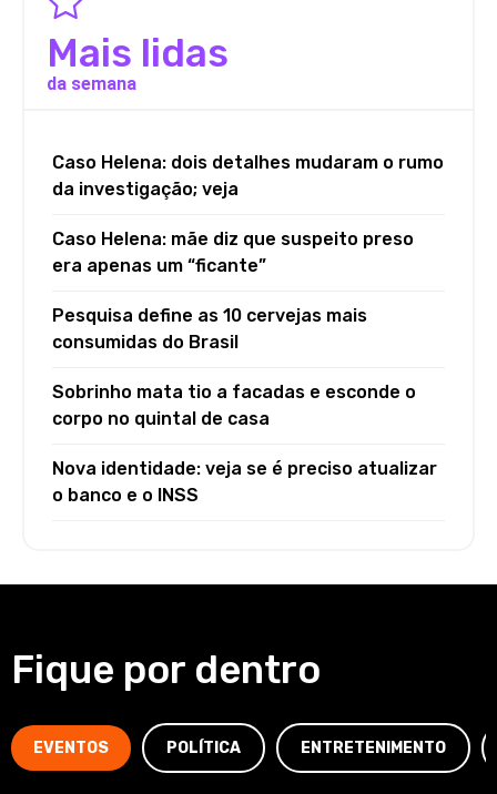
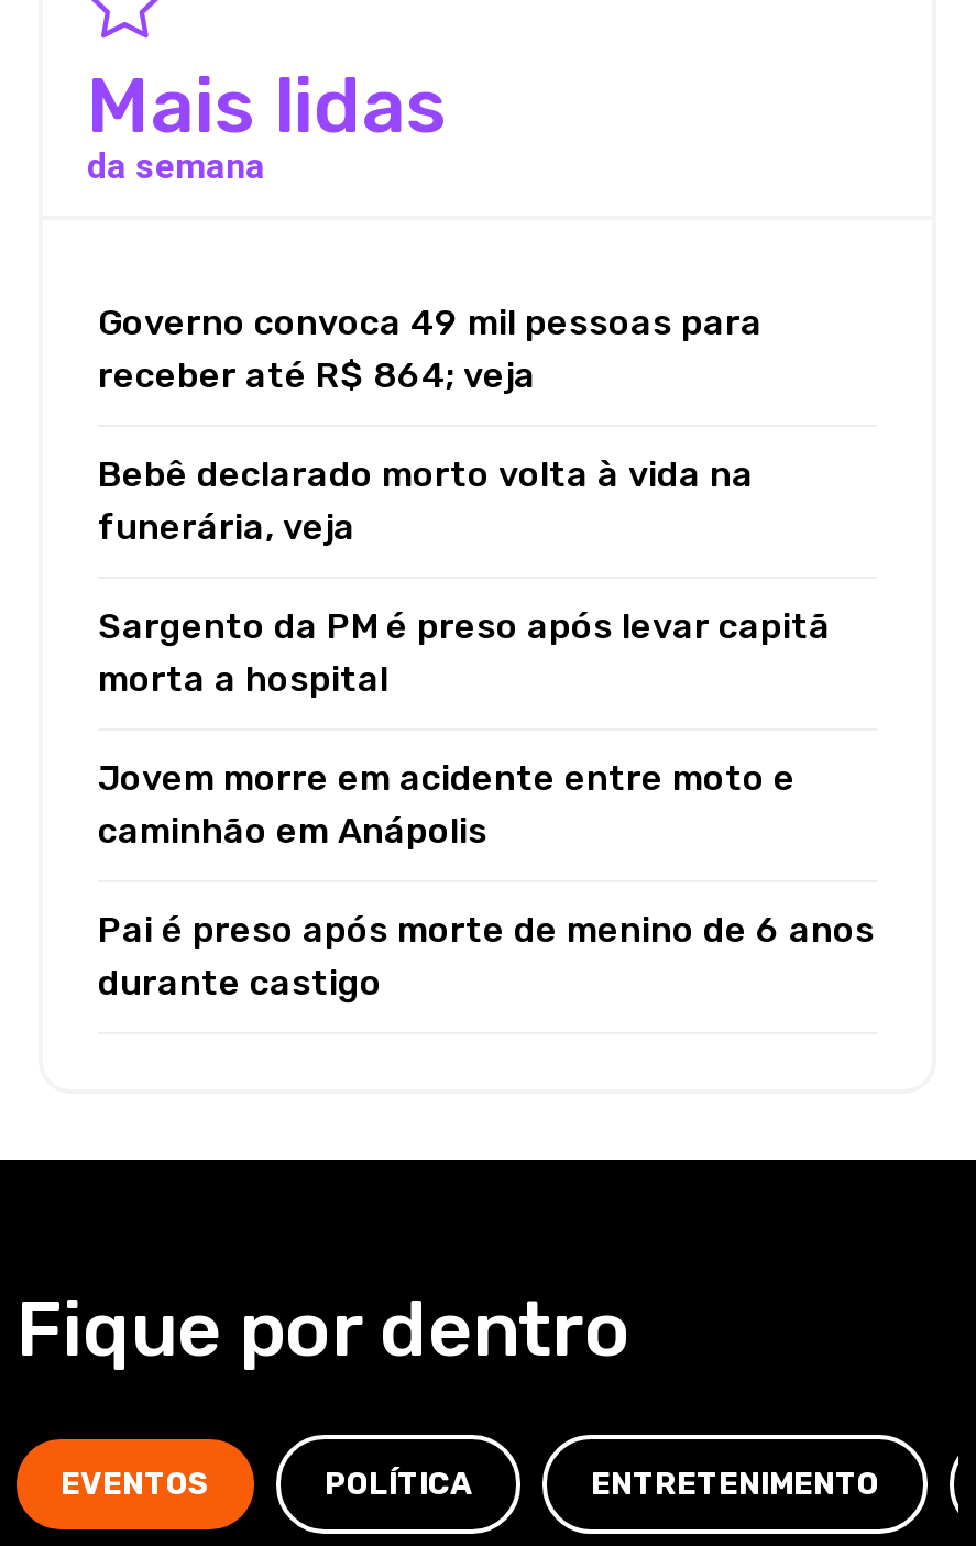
[52,152,444,200] Caso Helena: dois detalhes mudaram o rumo | da investigação; veja -> [98,302,763,396] Governo convoca 49 mil pessoas para | receber até R$ 864; veja
[52,229,414,276] Caso Helena: mãe diz que suspeito preso | era apenas um “ficante” -> [98,454,754,548] Bebê declarado morto volta à vida na | funerária, veja
[52,305,367,353] Pesquisa define as 10 cervejas mais | consumidas do Brasil -> [98,605,831,700] Sargento da PM é preso após levar capitã | morta a hospital
[52,382,416,429] Sobrinho mata tio a facadas e esconde o | corpo no quintal de casa -> [98,757,796,852] Jovem morre em acidente entre moto e | caminhão em Anápolis
[52,458,437,506] Nova identidade: veja se é preciso atualizar | o banco e o INSS -> [98,909,875,1004] Pai é preso após morte de menino de 6 anos | durante castigo

